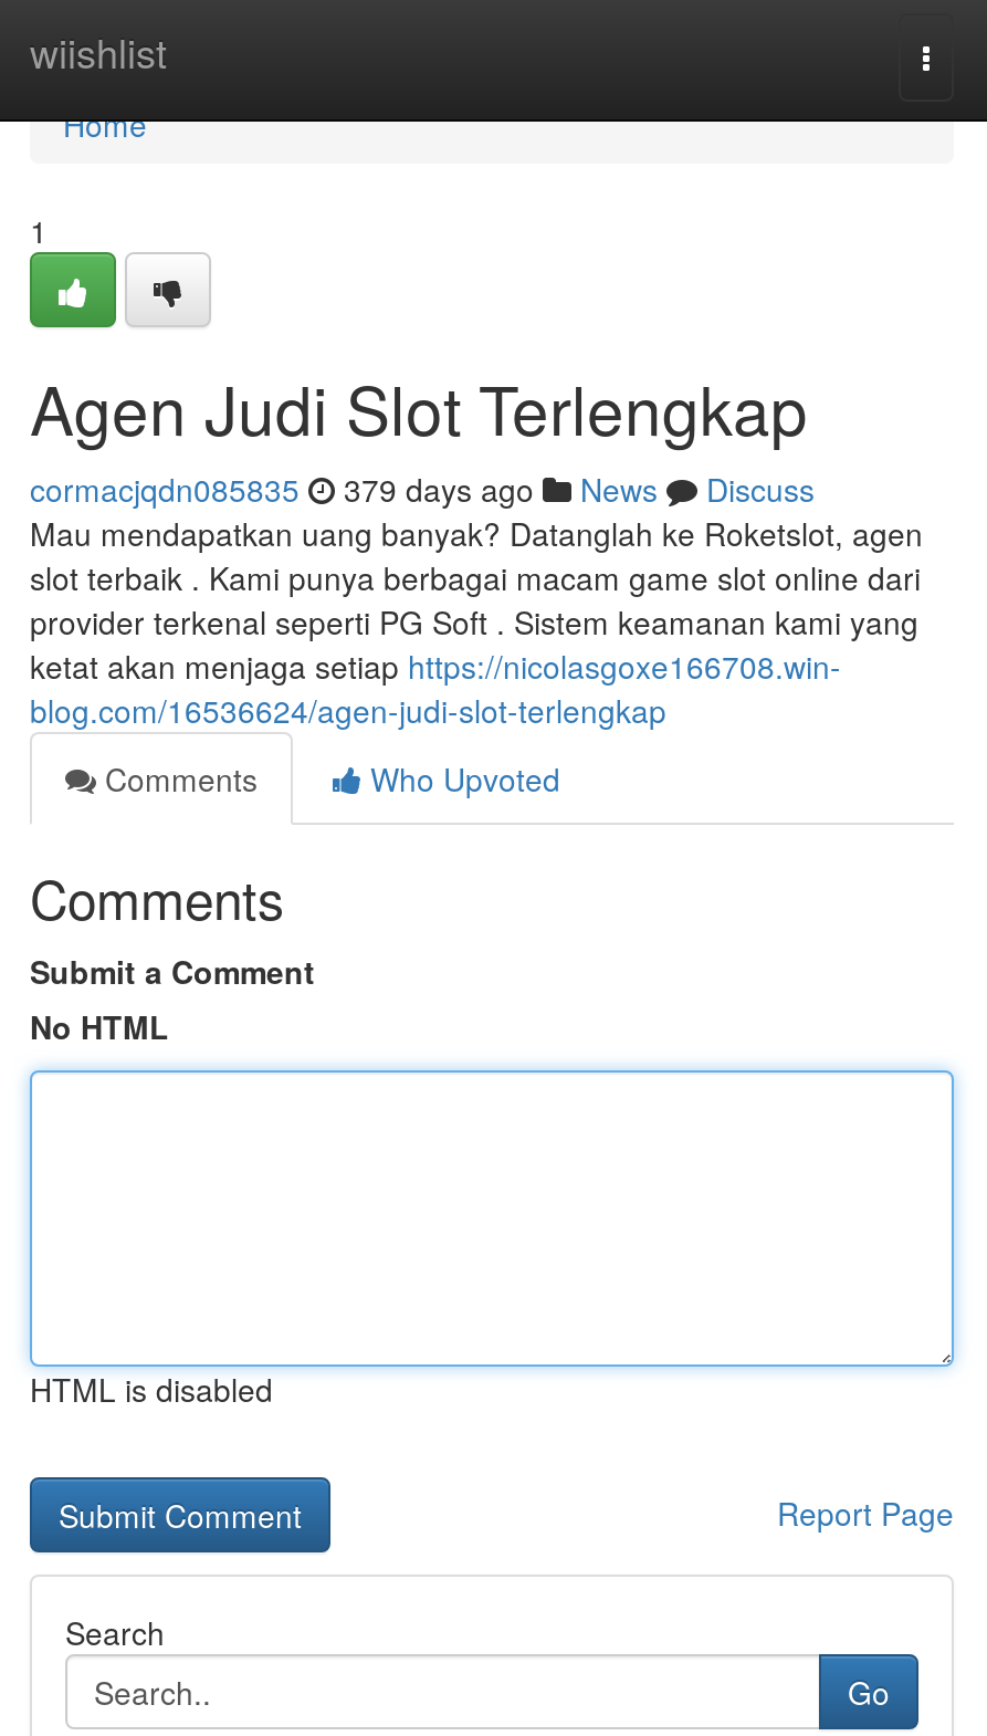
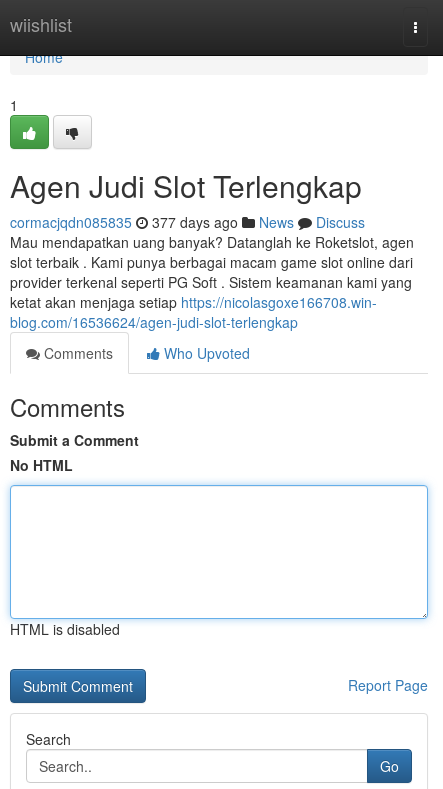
[30,467,815,511] cormacjqdn085835 379 days ago News Discuss -> [10,212,365,232] cormacjqdn085835 377 days ago News Discuss

